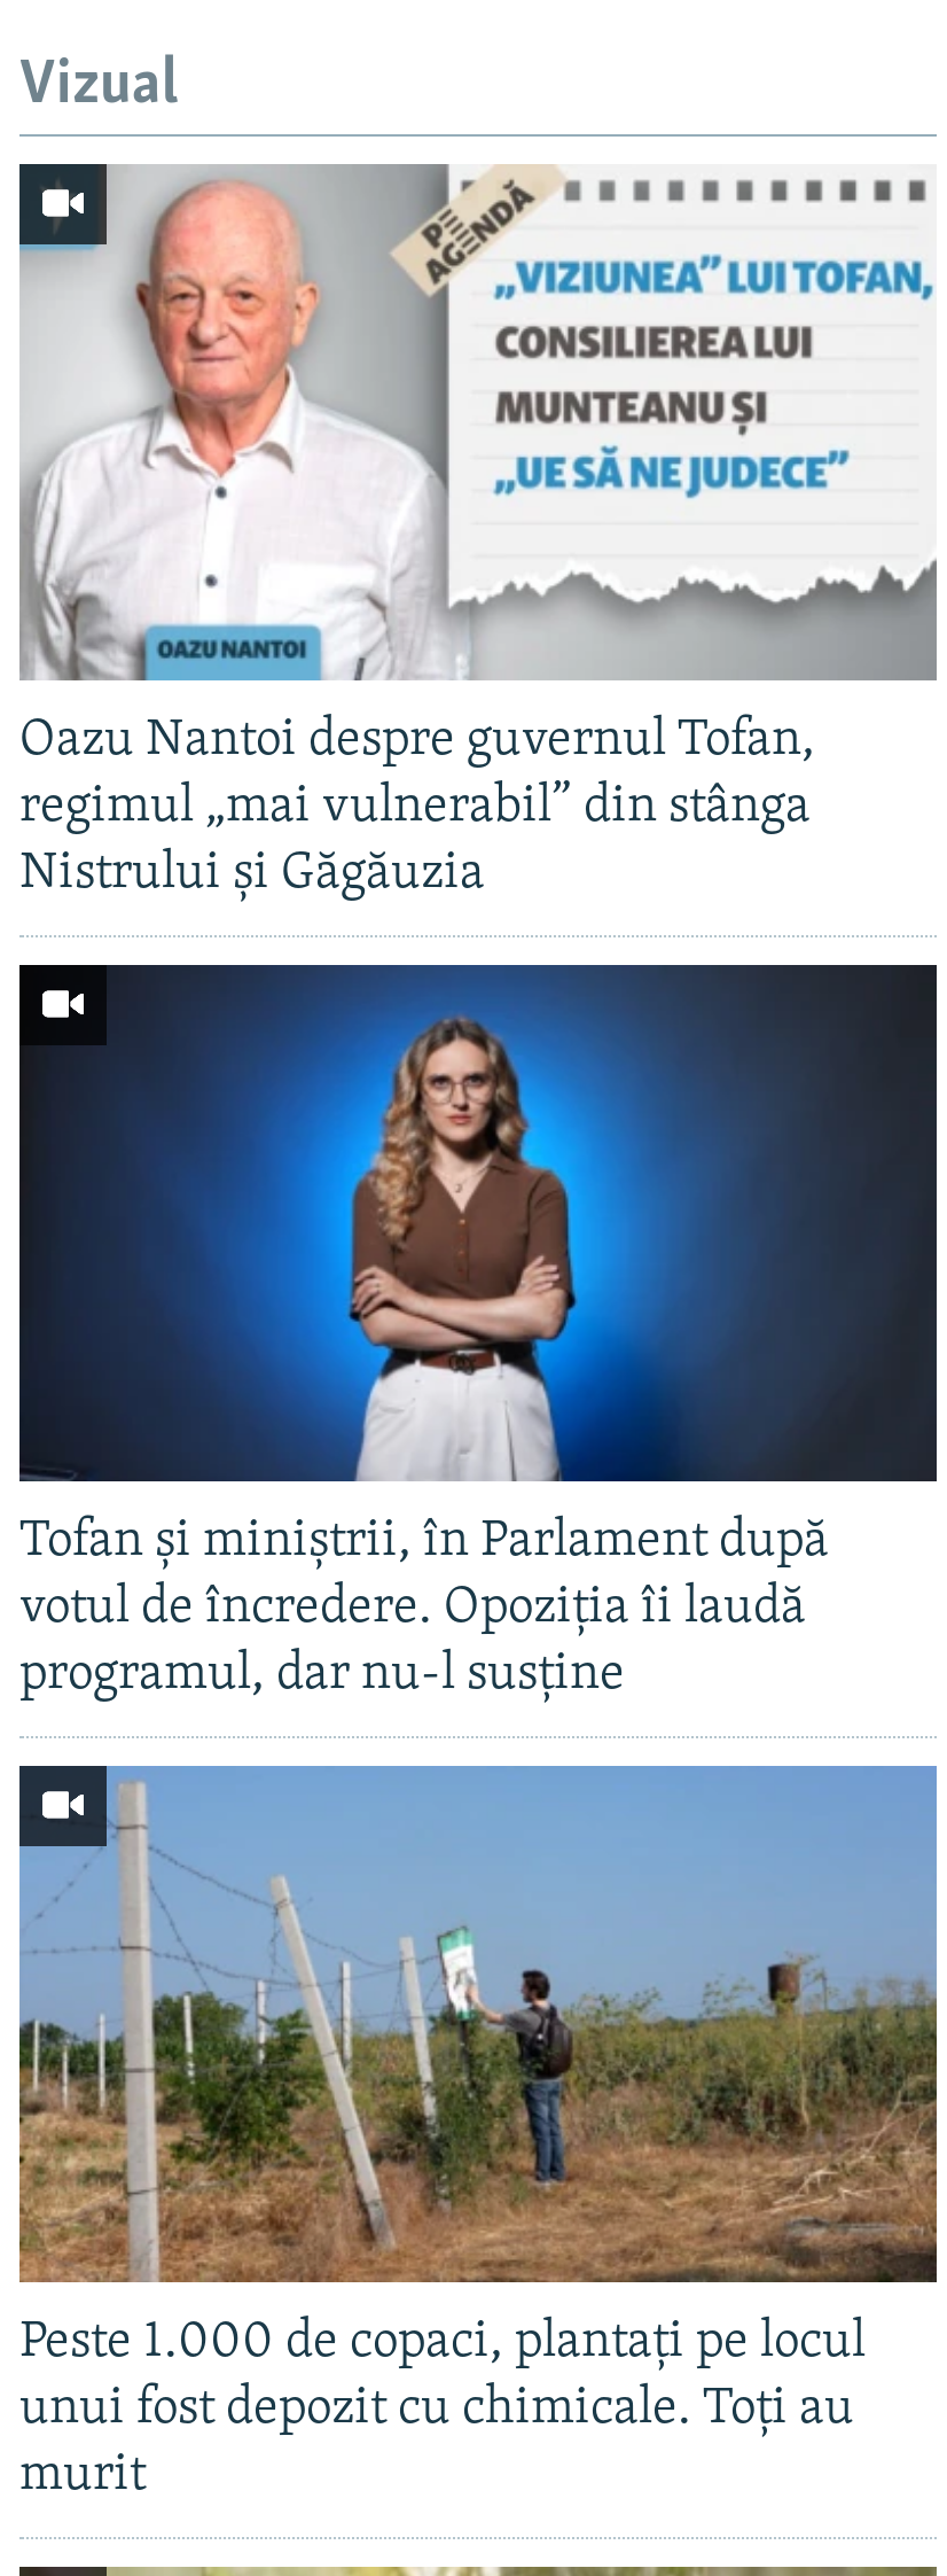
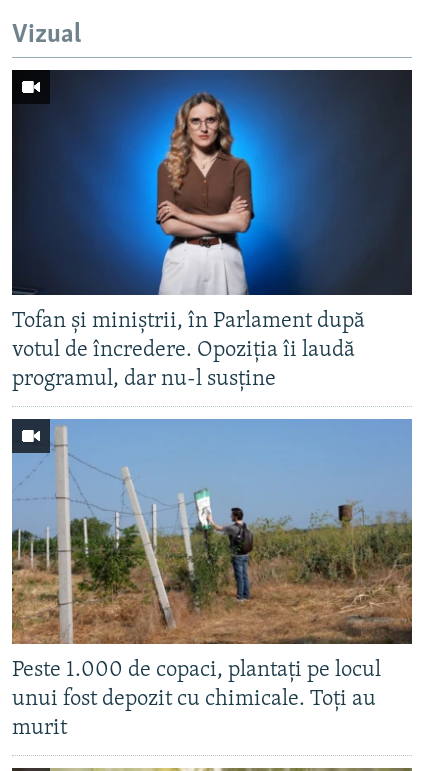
[17,164,937,902] [image] | Oazu Nantoi despre guvernul Tofan, | regimul „mai vulnerabil” din stânga | Nistrului și Găgăuzia -> none

